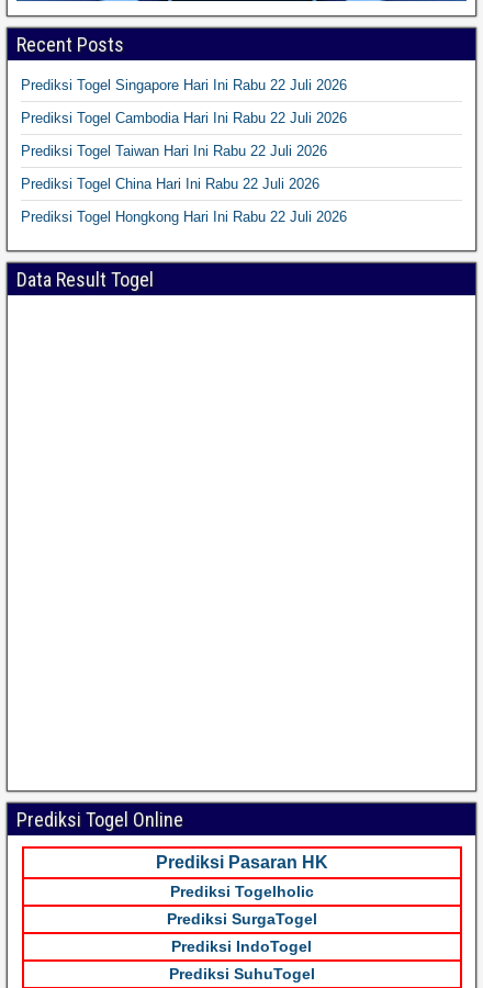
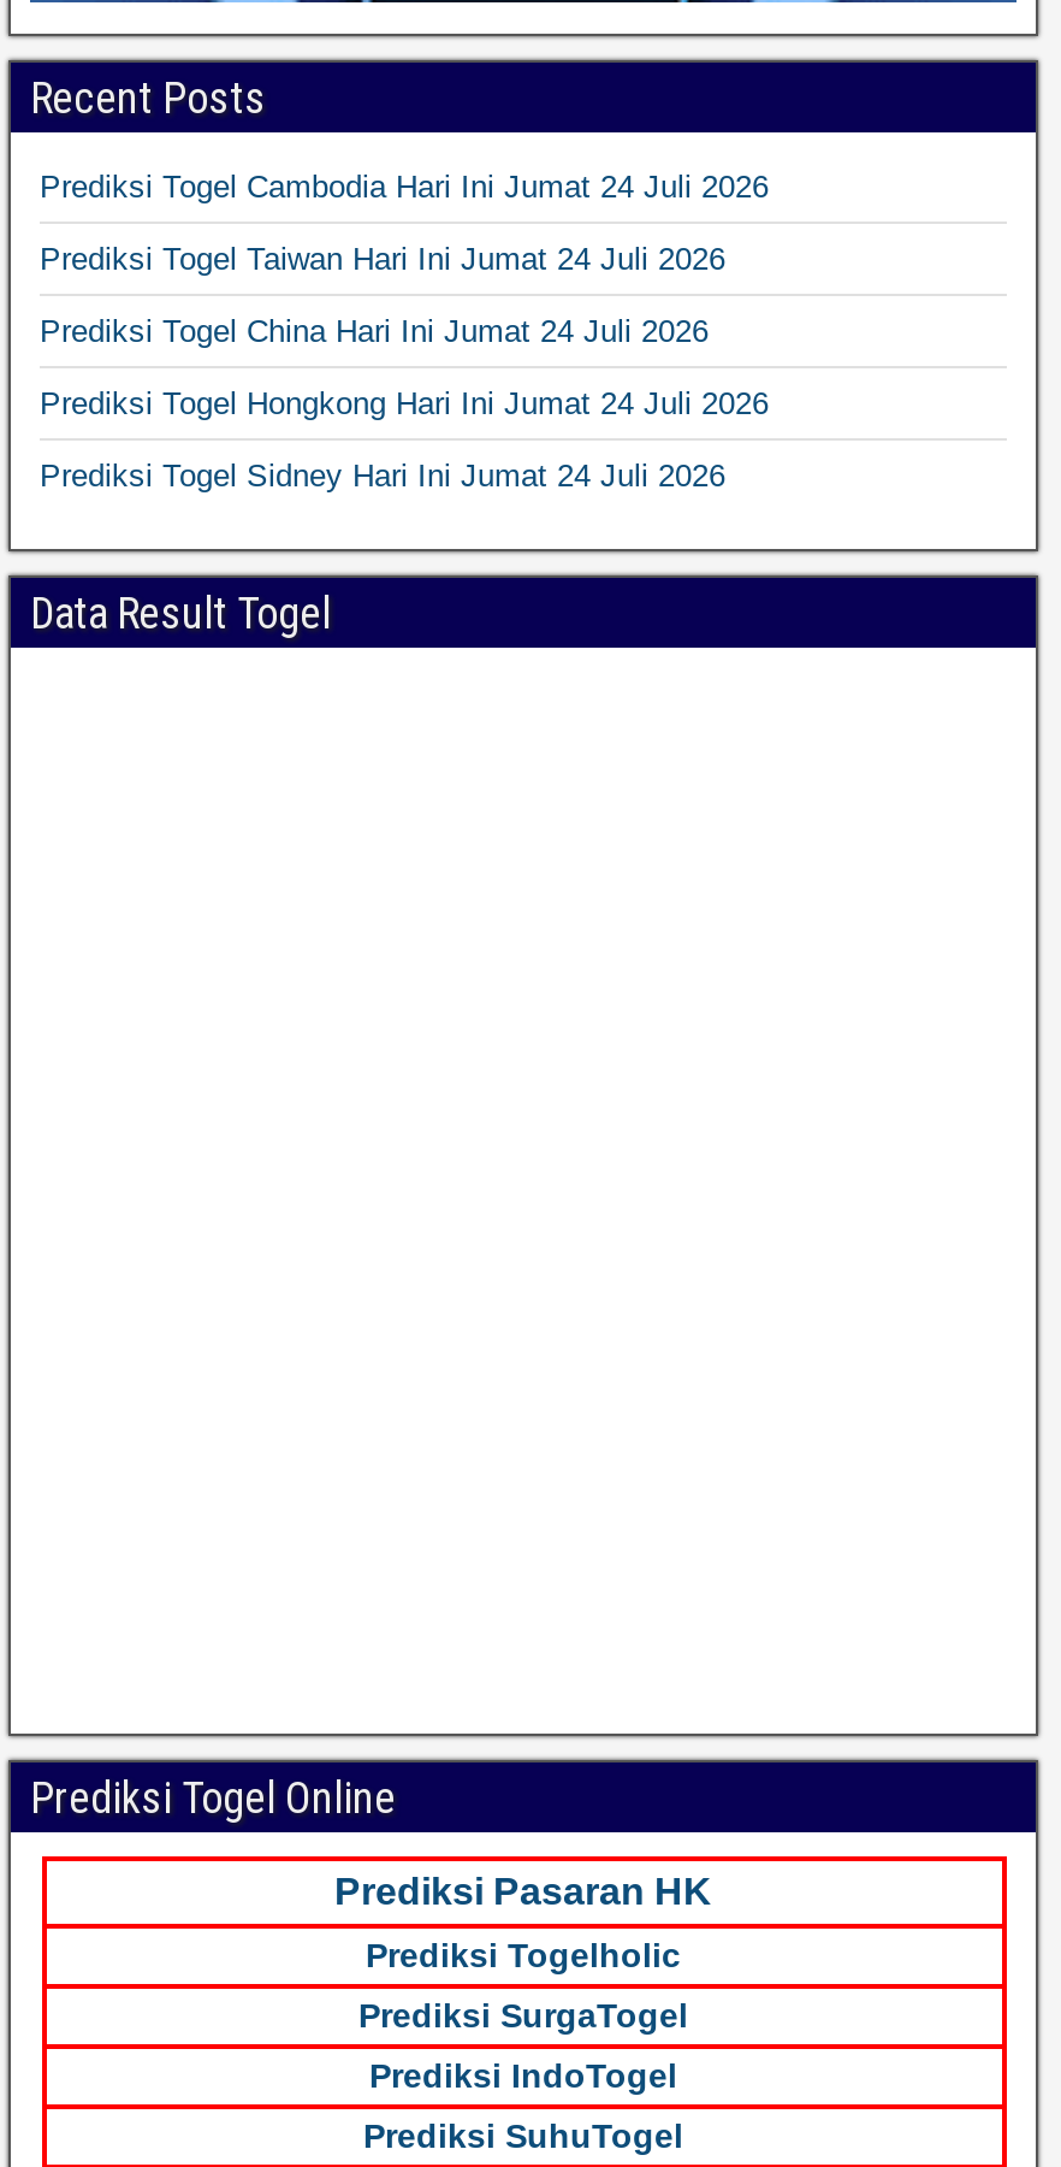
[21,77,347,94] Prediksi Togel Singapore Hari Ini Rabu 22 Juli 2026 -> [40,169,769,205] Prediksi Togel Cambodia Hari Ini Jumat 24 Juli 2026
[21,110,347,126] Prediksi Togel Cambodia Hari Ini Rabu 22 Juli 2026 -> [40,241,725,277] Prediksi Togel Taiwan Hari Ini Jumat 24 Juli 2026
[21,143,327,159] Prediksi Togel Taiwan Hari Ini Rabu 22 Juli 2026 -> [40,313,709,350] Prediksi Togel China Hari Ini Jumat 24 Juli 2026
[21,176,319,192] Prediksi Togel China Hari Ini Rabu 22 Juli 2026 -> [40,386,769,422] Prediksi Togel Hongkong Hari Ini Jumat 24 Juli 2026
[21,209,347,225] Prediksi Togel Hongkong Hari Ini Rabu 22 Juli 2026 -> [40,458,725,494] Prediksi Togel Sidney Hari Ini Jumat 24 Juli 2026

